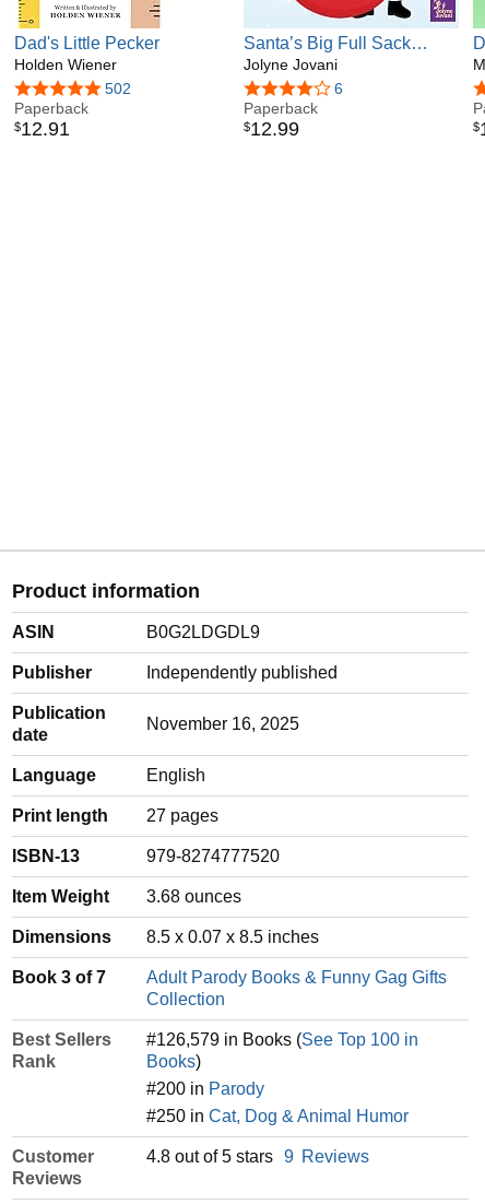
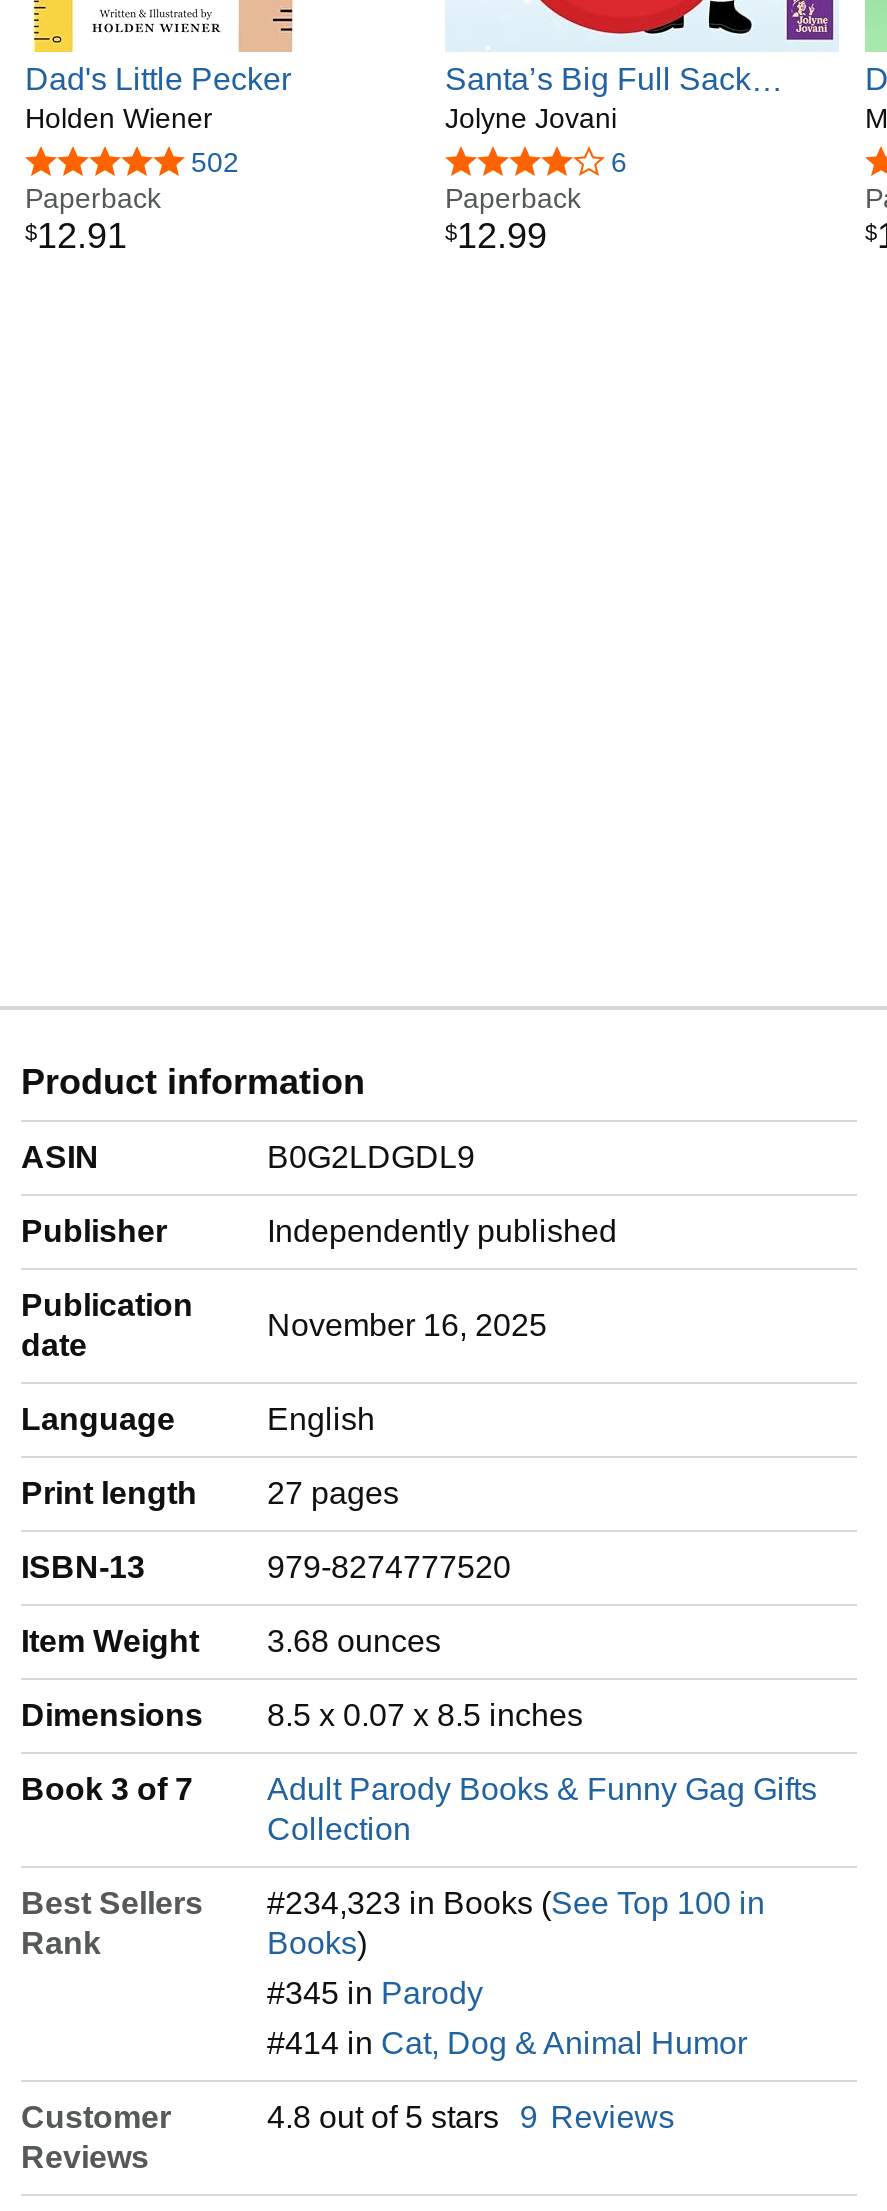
[146,1031,418,1049] #126,579 in Books (See Top 100 in -> [267,1887,765,1921] #234,323 in Books (See Top 100 in
[146,1080,264,1099] #200 in Parody -> [267,1977,483,2011] #345 in Parody
[146,1107,409,1126] #250 in Cat, Dog & Animal Humor -> [267,2027,747,2061] #414 in Cat, Dog & Animal Humor

